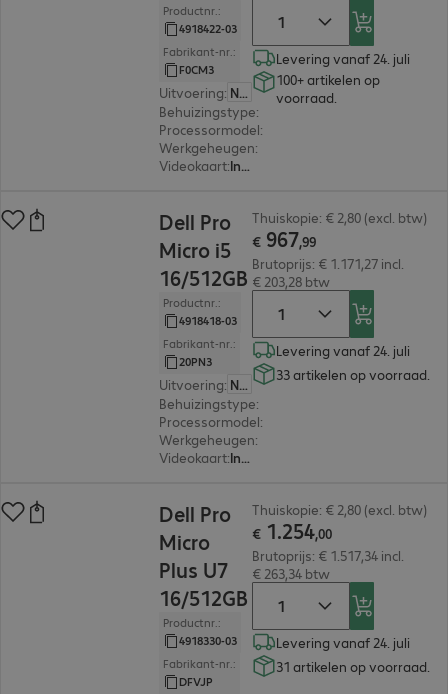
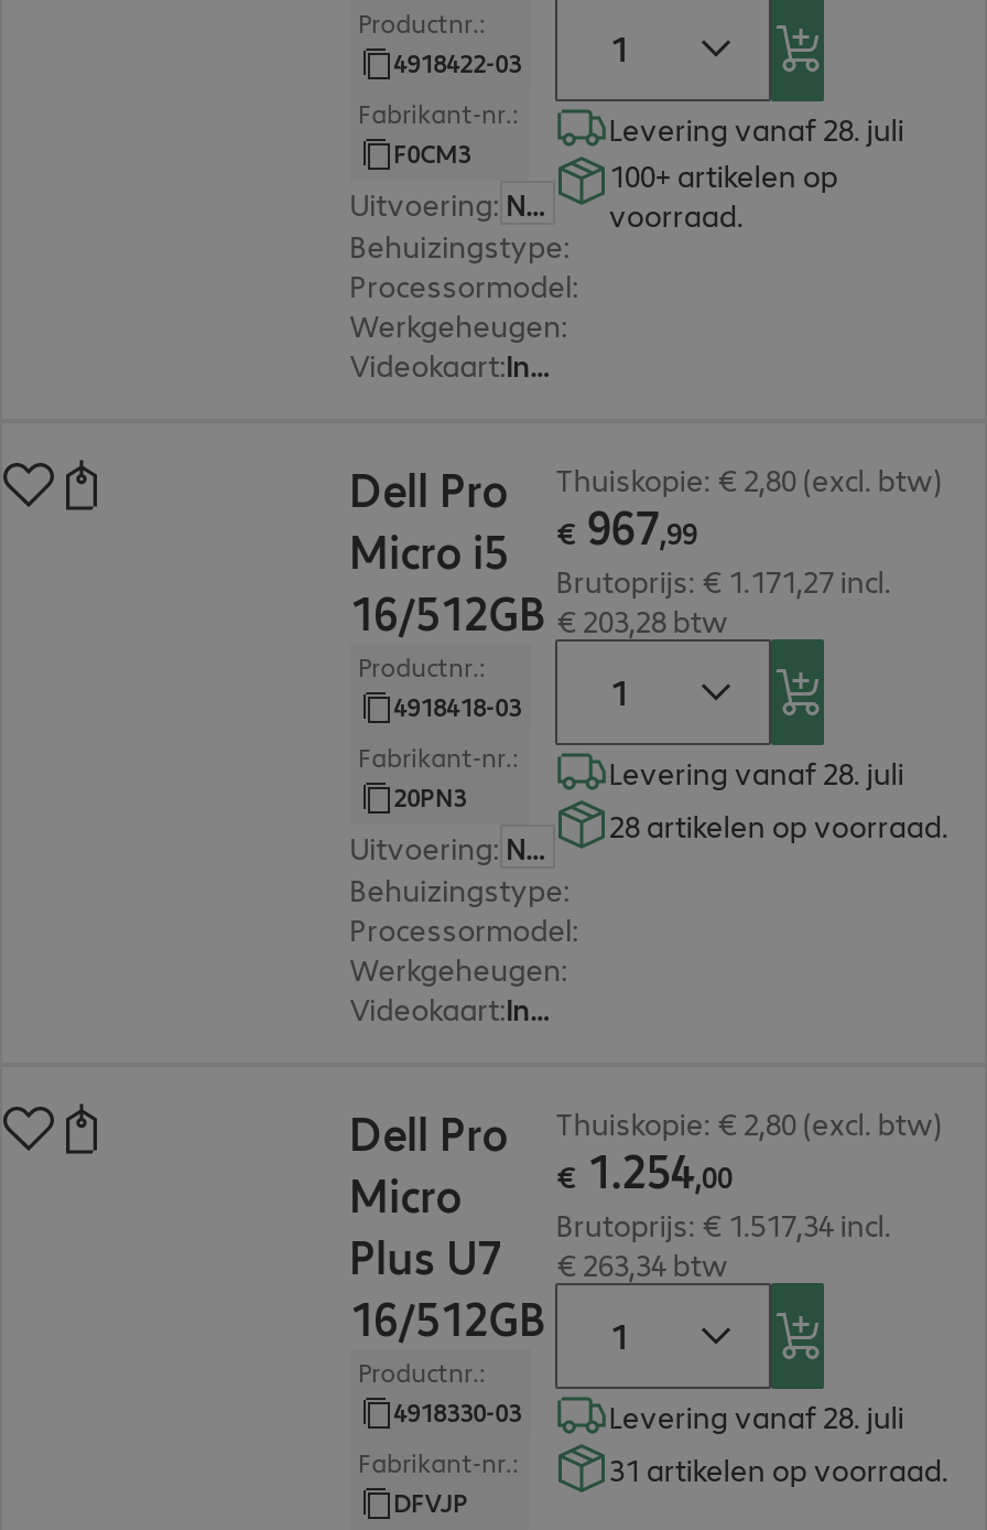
[276,49,410,67] Levering vanaf 24. juli -> [609,108,904,148] Levering vanaf 28. juli
[276,341,410,359] Levering vanaf 24. juli -> [609,752,904,791] Levering vanaf 28. juli
[276,365,430,383] 33 artikelen op voorraad. -> [609,805,948,844] 28 artikelen op voorraad.
[276,633,410,651] Levering vanaf 24. juli -> [609,1396,904,1435] Levering vanaf 28. juli

